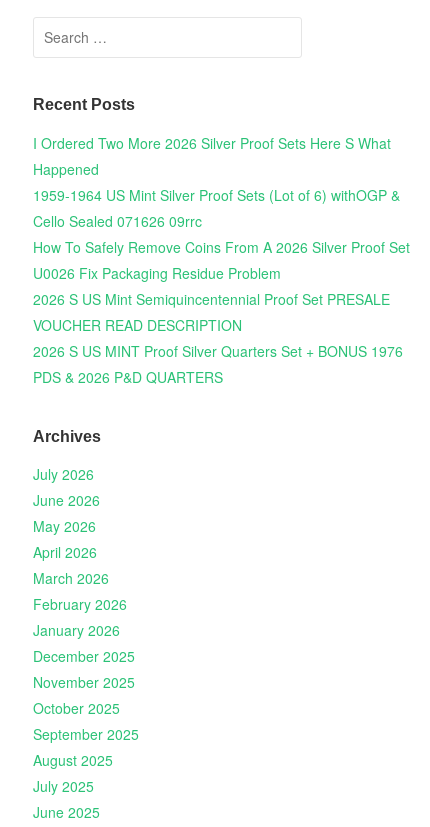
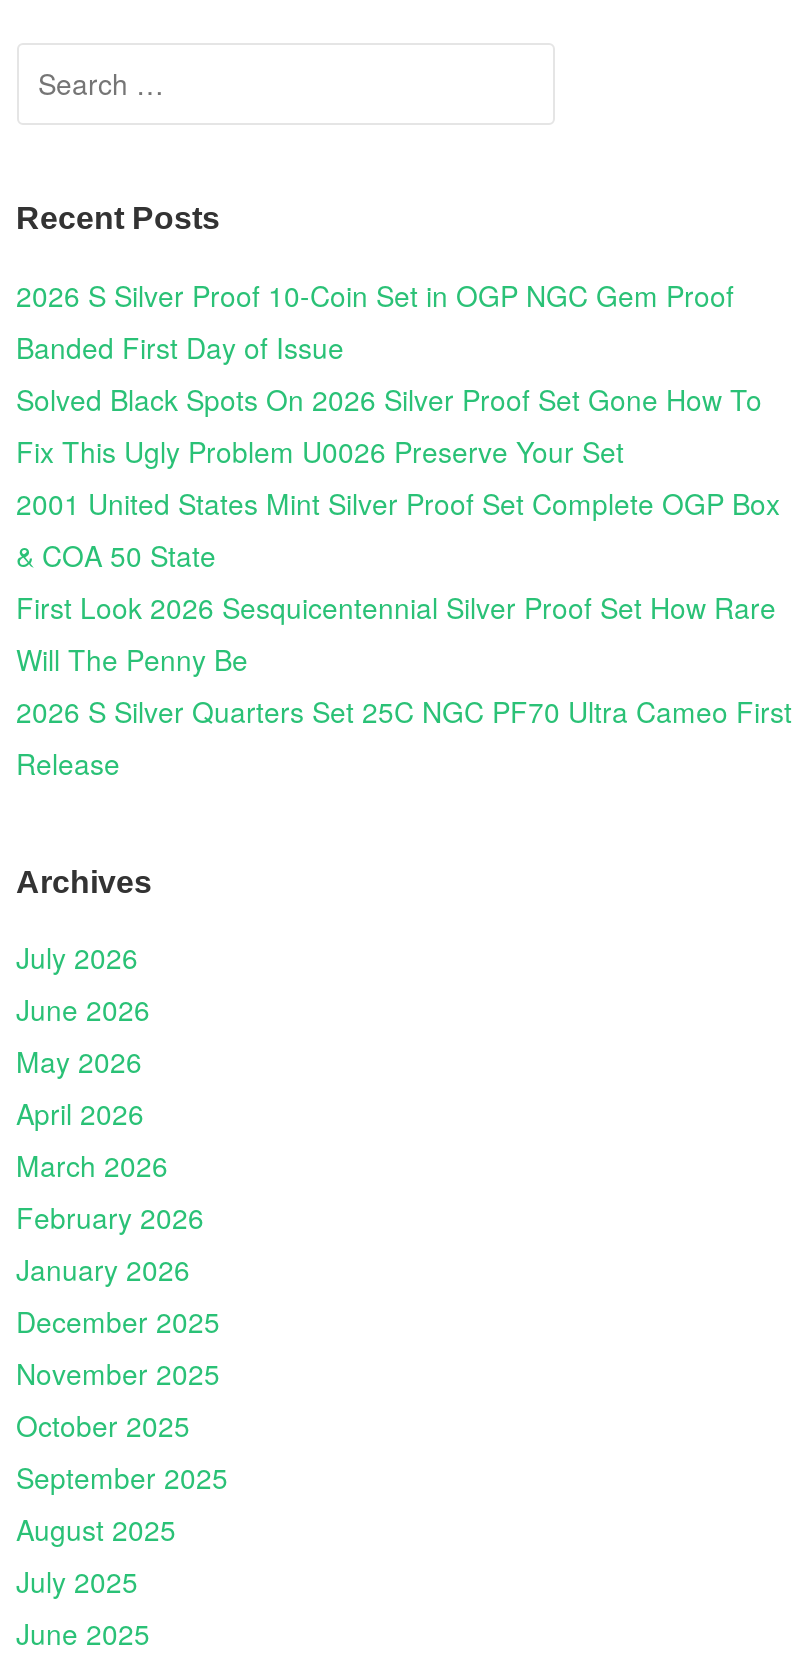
[32,133,409,387] I Ordered Two More 2026 Silver Proof Sets Here S What | Happened | 1959-1964 US Mint Silver Proof Sets (Lot of 6) withOGP & | Cello Sealed 071626 09rrc | How To Safely Remove Coins From A 2026 Silver Proof Set | U0026 Fix Packaging Residue Problem | 2026 S US Mint Semiquincentennial Proof Set PRESALE | VOUCHER READ DESCRIPTION | 2026 S US MINT Proof Silver Quarters Set + BONUS 1976 | PDS & 2026 P&D QUARTERS -> [16,274,792,782] 2026 S Silver Proof 10-Coin Set in OGP NGC Gem Proof | Banded First Day of Issue | Solved Black Spots On 2026 Silver Proof Set Gone How To | Fix This Ugly Problem U0026 Preserve Your Set | 2001 United States Mint Silver Proof Set Complete OGP Box | & COA 50 State | First Look 2026 Sesquicentennial Silver Proof Set How Rare | Will The Penny Be | 2026 S Silver Quarters Set 25C NGC PF70 Ultra Cameo First | Release

